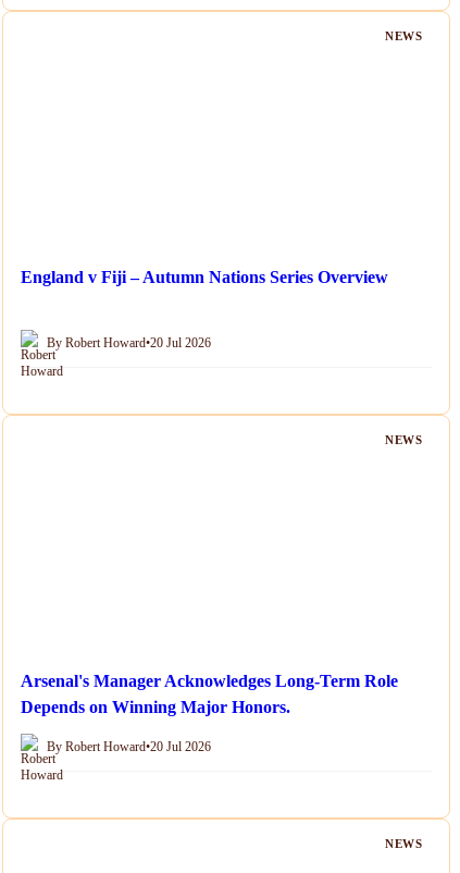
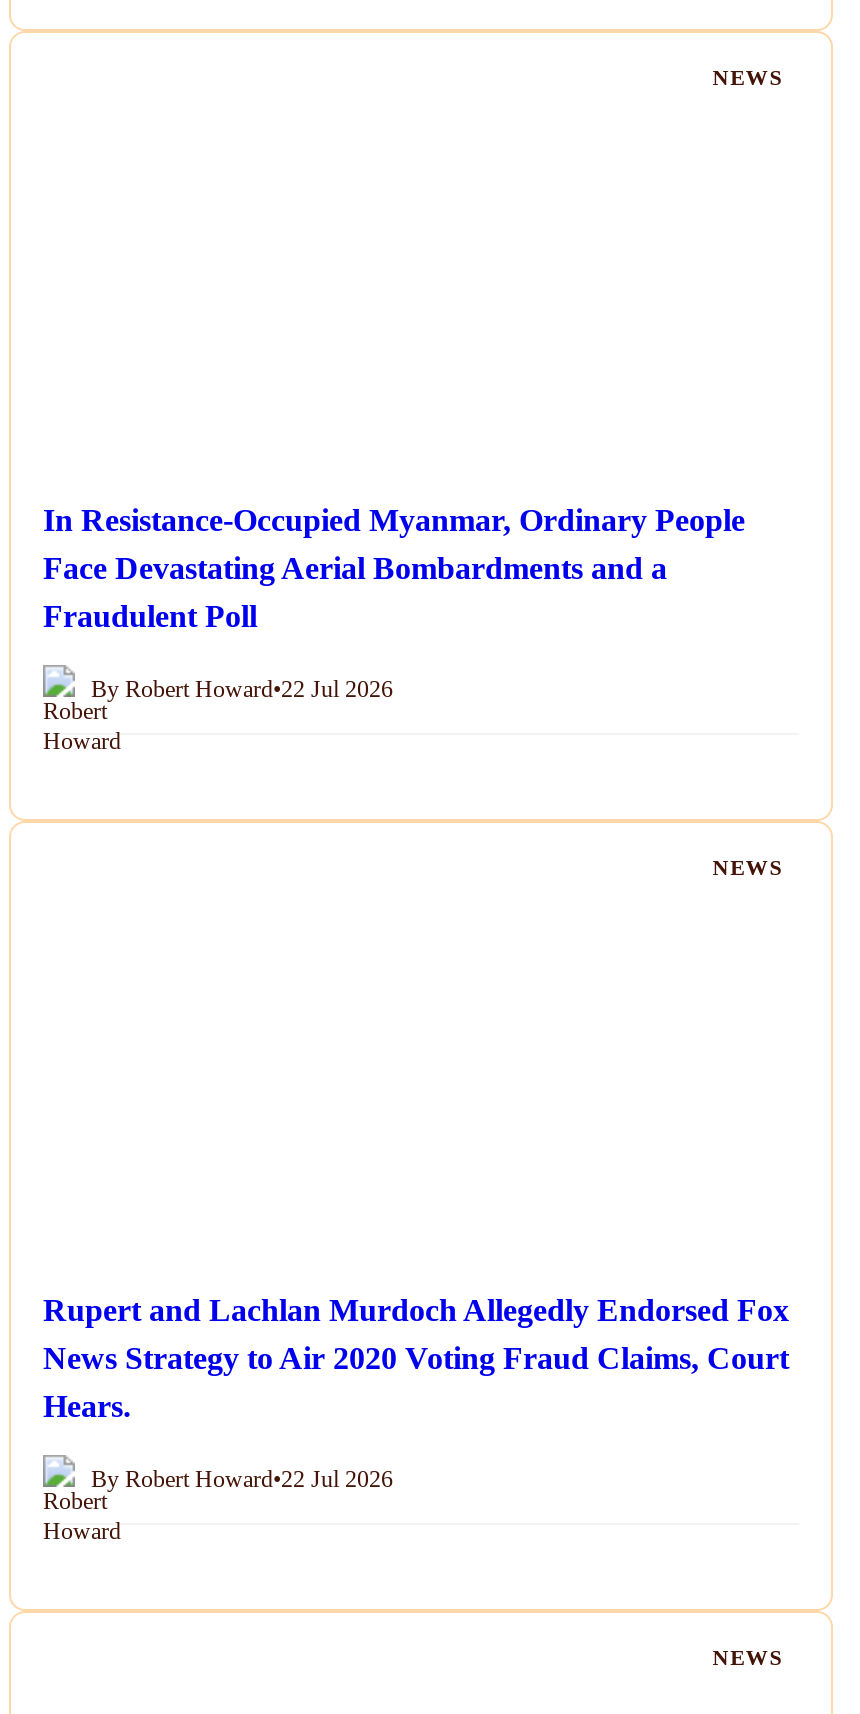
[21,268,388,287] England v Fiji – Autumn Nations Series Overview -> [43,503,745,633] In Resistance-Occupied Myanmar, Ordinary People | Face Devastating Aerial Bombardments and a | Fraudulent Poll
[47,335,211,350] By Robert Howard•20 Jul 2026 -> [91,674,393,702] By Robert Howard•22 Jul 2026
[21,672,398,716] Arsenal's Manager Acknowledges Long-Term Role | Depends on Winning Major Honors. -> [43,1293,789,1423] Rupert and Lachlan Murdoch Allegedly Endorsed Fox | News Strategy to Air 2020 Voting Fraud Claims, Court | Hears.
[47,739,211,754] By Robert Howard•20 Jul 2026 -> [91,1464,393,1492] By Robert Howard•22 Jul 2026

